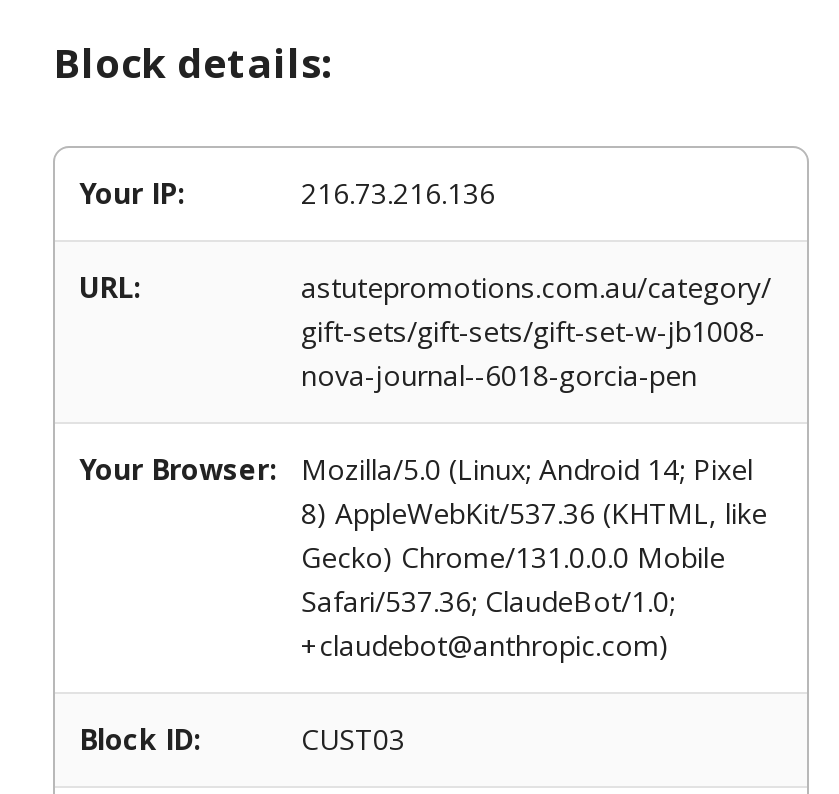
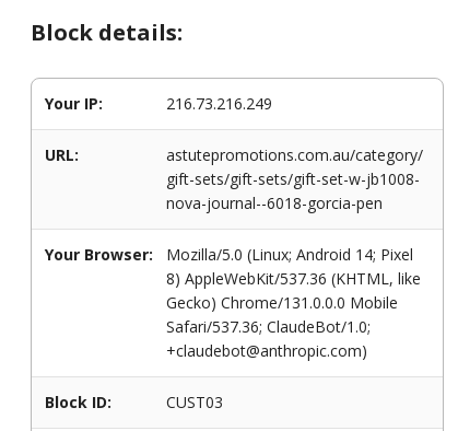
[301,174,495,212] 216.73.216.136 -> [166,93,272,114] 216.73.216.249

